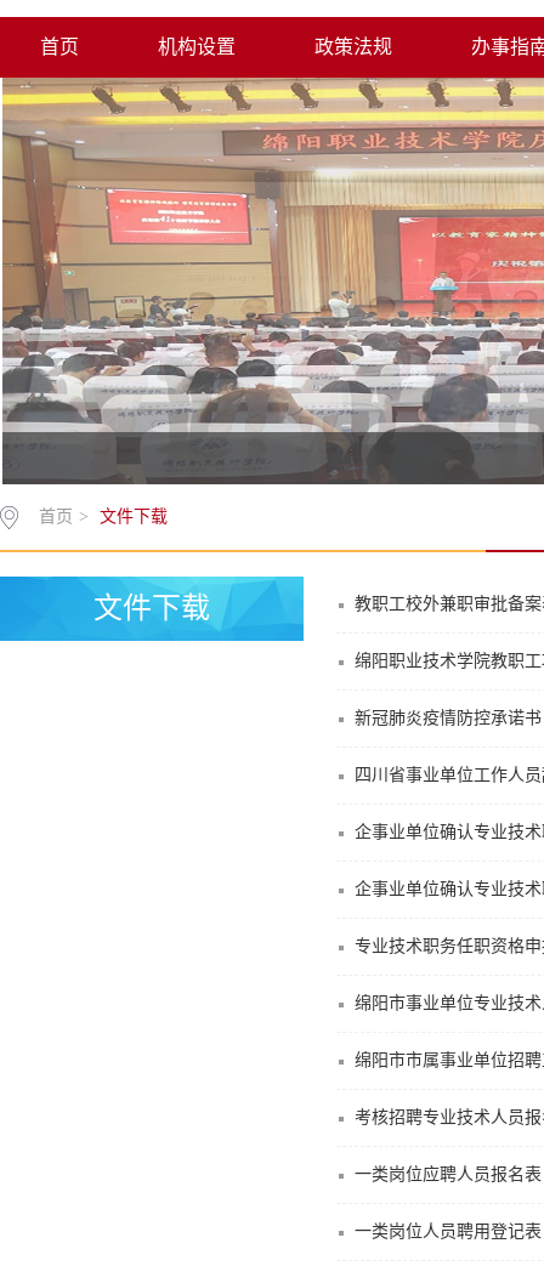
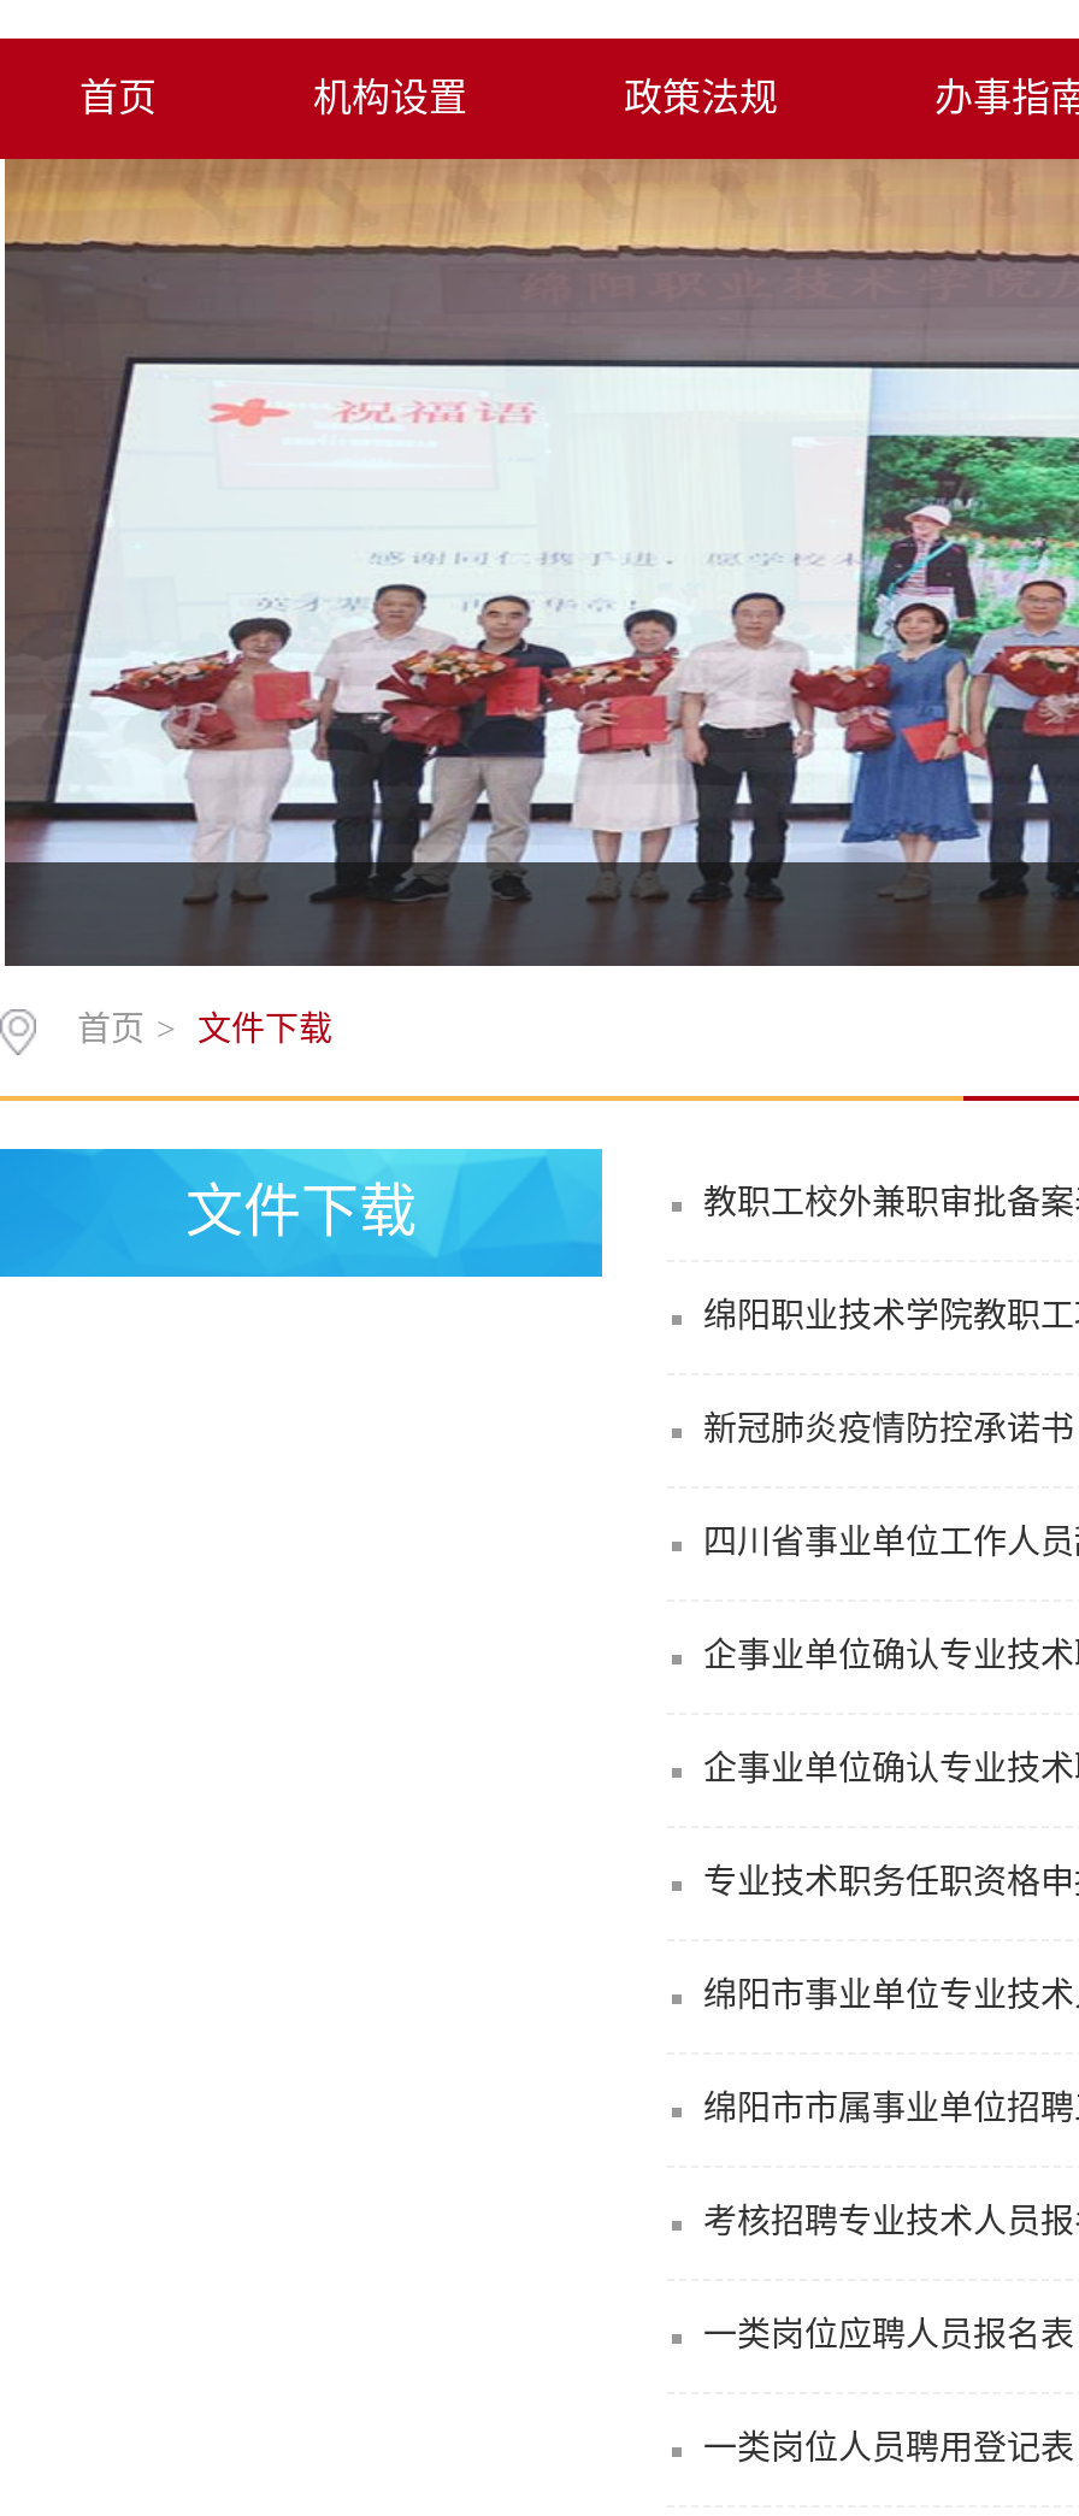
[4,79,540,479] [image] -> [7,159,1072,959] [image]

